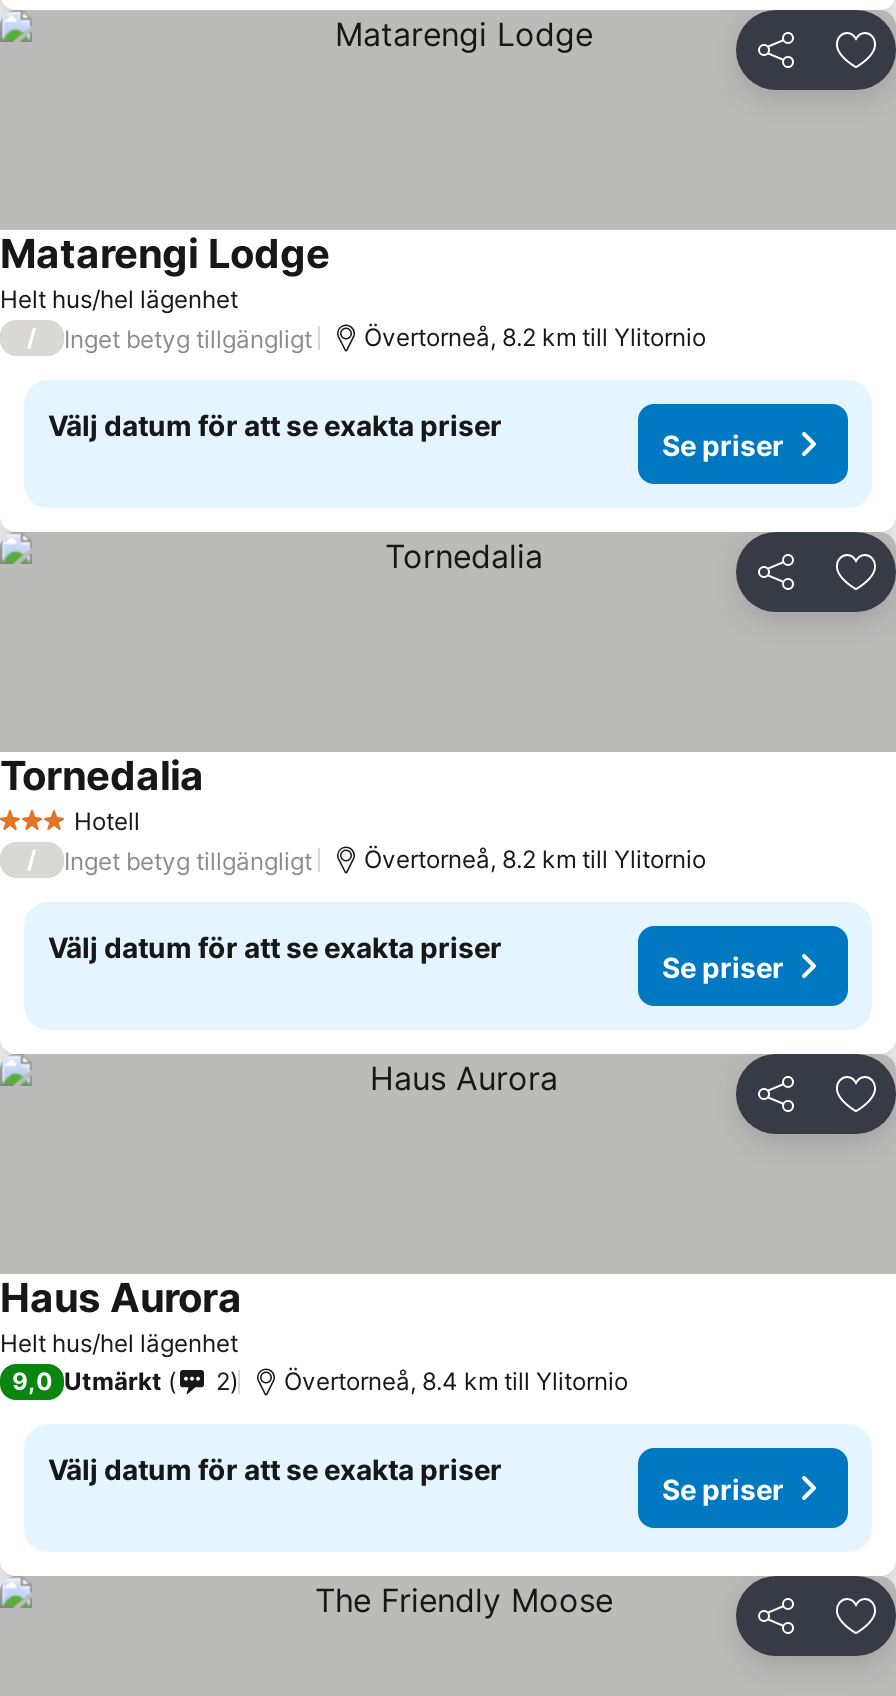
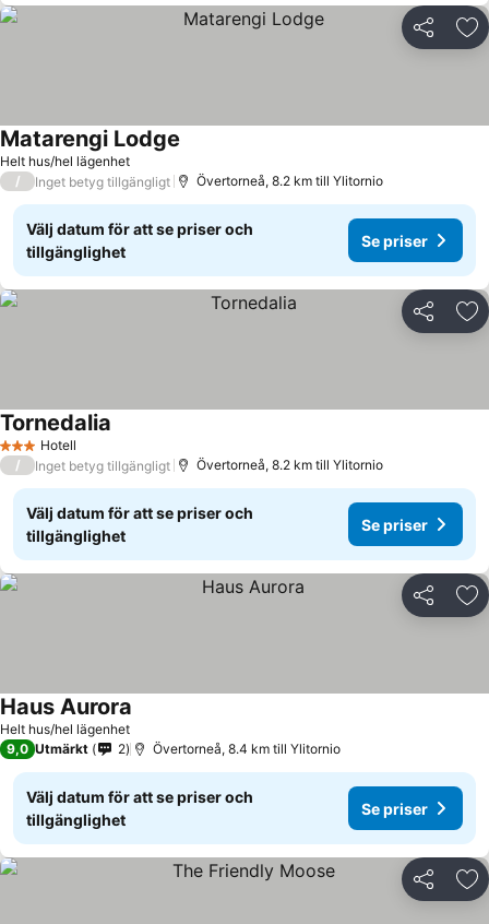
[48,408,502,442] Välj datum för att se exakta priser -> [26,220,253,261] Välj datum för att se priser och | tillgänglighet
[48,930,502,964] Välj datum för att se exakta priser -> [26,504,253,545] Välj datum för att se priser och | tillgänglighet
[48,1452,502,1486] Välj datum för att se exakta priser -> [26,787,253,829] Välj datum för att se priser och | tillgänglighet

